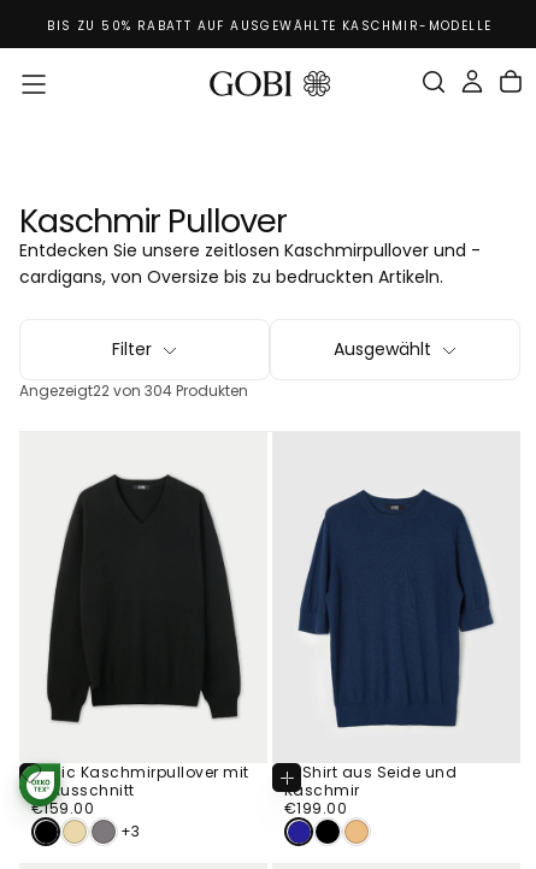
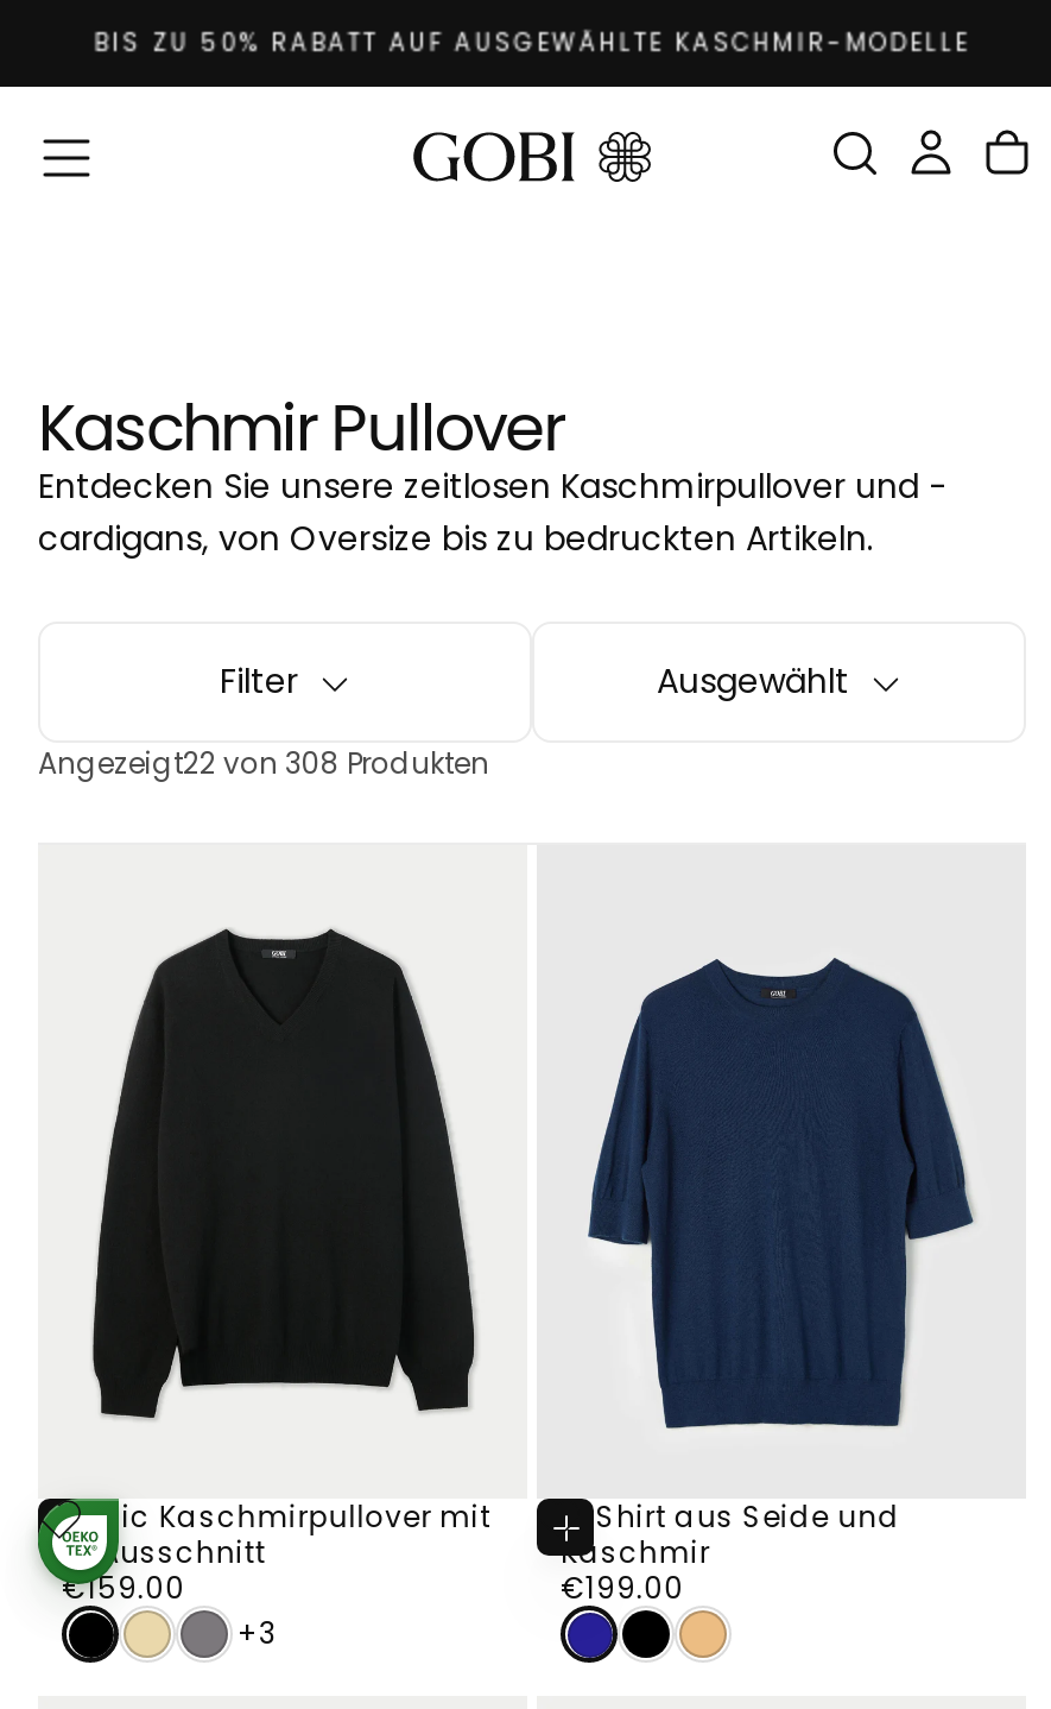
[19,381,248,401] Angezeigt22 von 304 Produkten -> [38,744,489,784] Angezeigt22 von 308 Produkten

